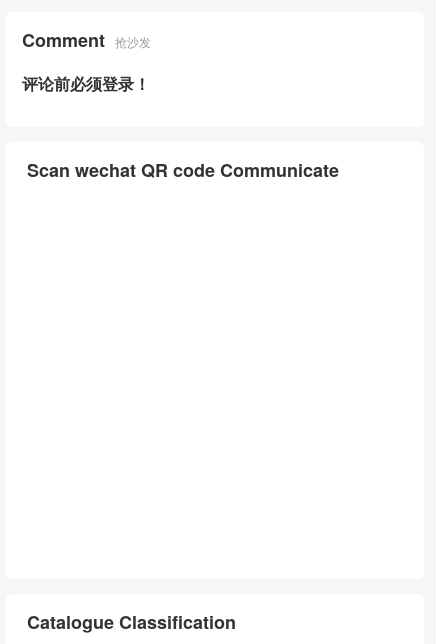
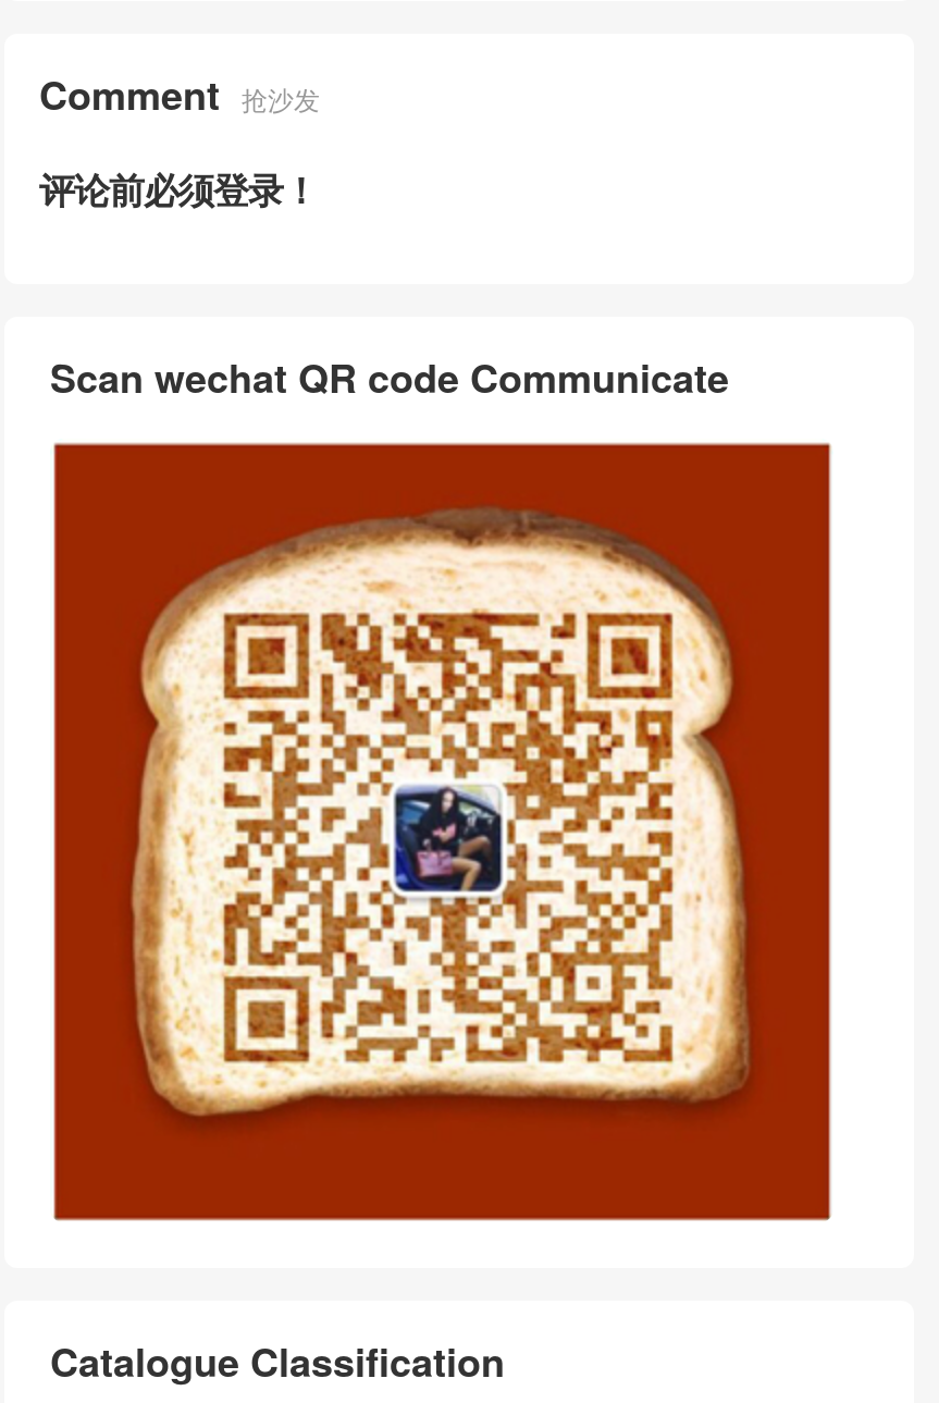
none -> [52,442,833,1223] [image]

